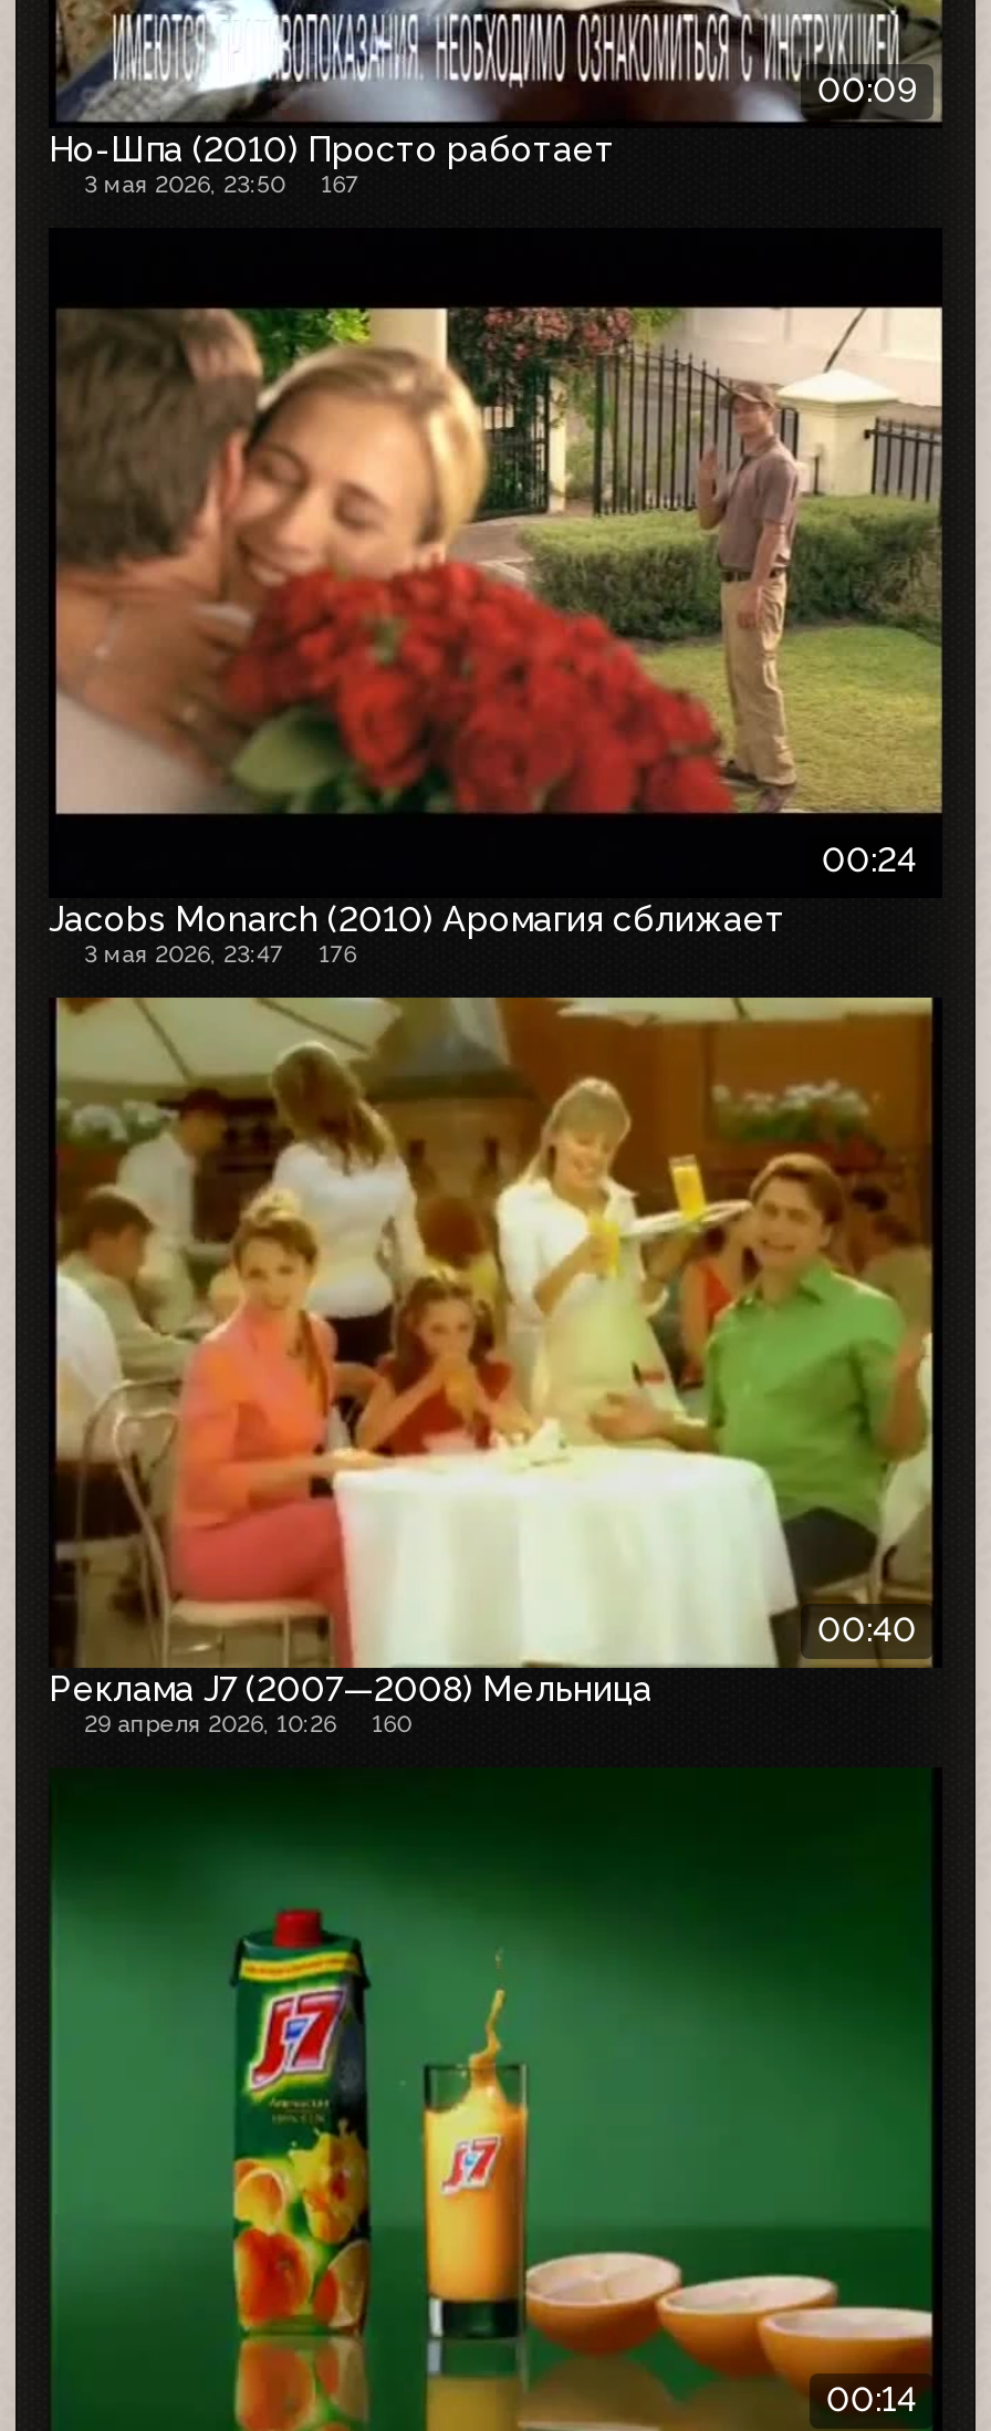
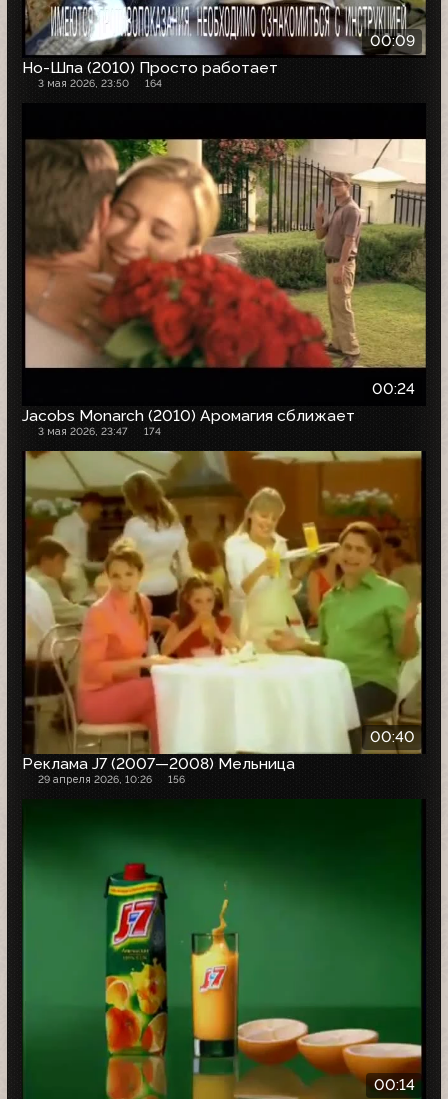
[84,170,359,197] 3 мая 2026, 23:50 167 -> [38,77,162,89] 3 мая 2026, 23:50 164
[84,940,357,967] 3 мая 2026, 23:47 176 -> [38,425,161,437] 3 мая 2026, 23:47 174
[84,1710,412,1736] 29 апреля 2026, 10:26 160 -> [38,773,185,785] 29 апреля 2026, 10:26 156

